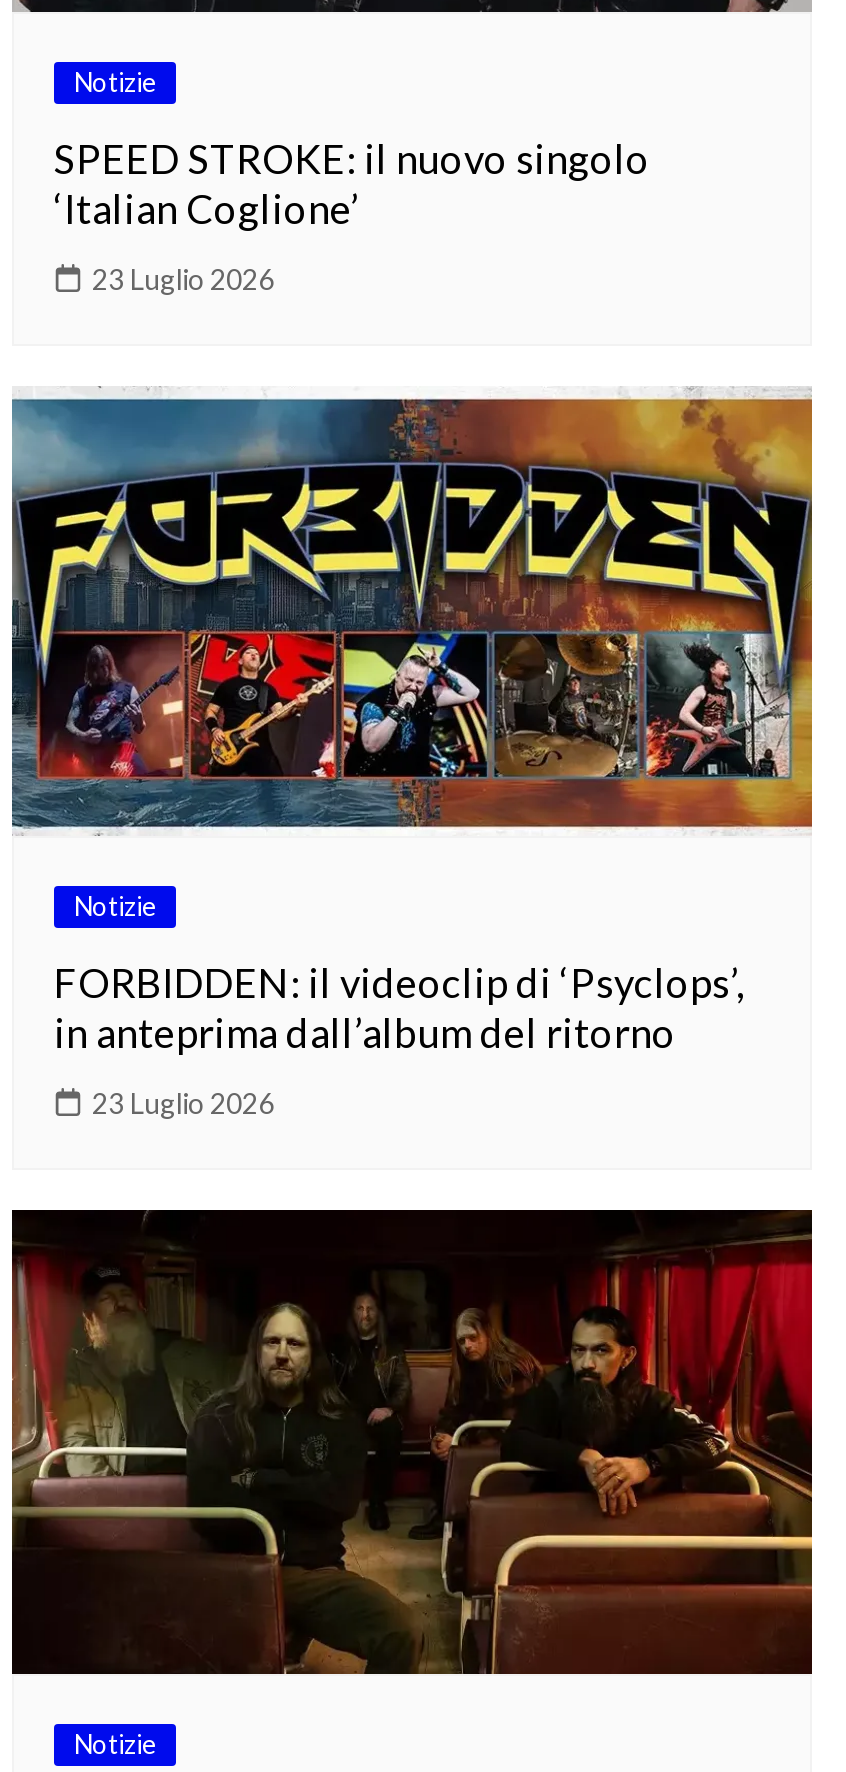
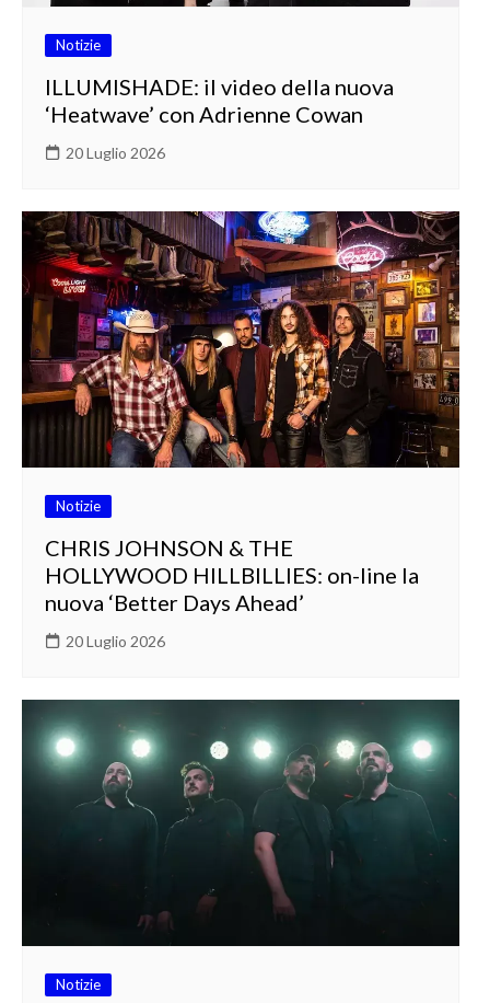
[54,134,650,232] SPEED STROKE: il nuovo singolo | ‘Italian Coglione’ -> [45,73,394,127] ILLUMISHADE: il video della nuova | ‘Heatwave’ con Adrienne Cowan
[92,262,274,296] 23 Luglio 2026 -> [66,143,165,162] 20 Luglio 2026
[10,386,814,836] [image] -> [21,210,460,469] [image]
[54,958,744,1056] FORBIDDEN: il videoclip di ‘Psyclops’, | in anteprima dall’album del ritorno -> [45,534,419,615] CHRIS JOHNSON & THE | HOLLYWOOD HILLBILLIES: on-line la | nuova ‘Better Days Ahead’
[92,1086,274,1120] 23 Luglio 2026 -> [66,632,165,650] 20 Luglio 2026
[10,1206,814,1676] [image] -> [22,691,460,947] [image]

